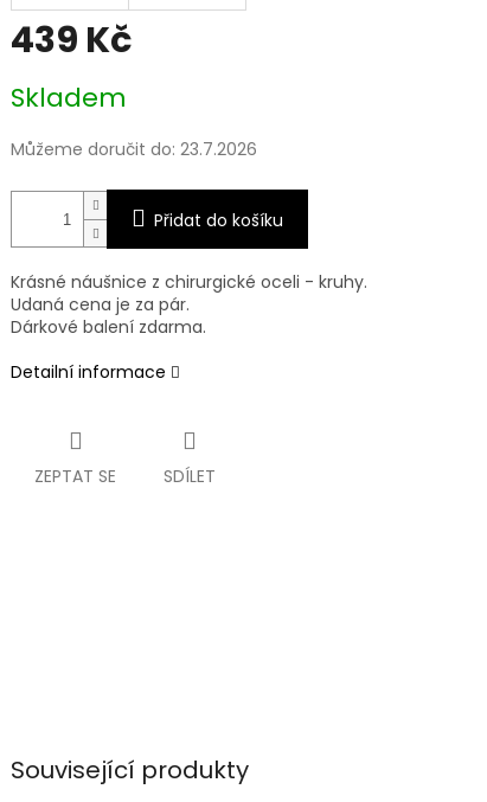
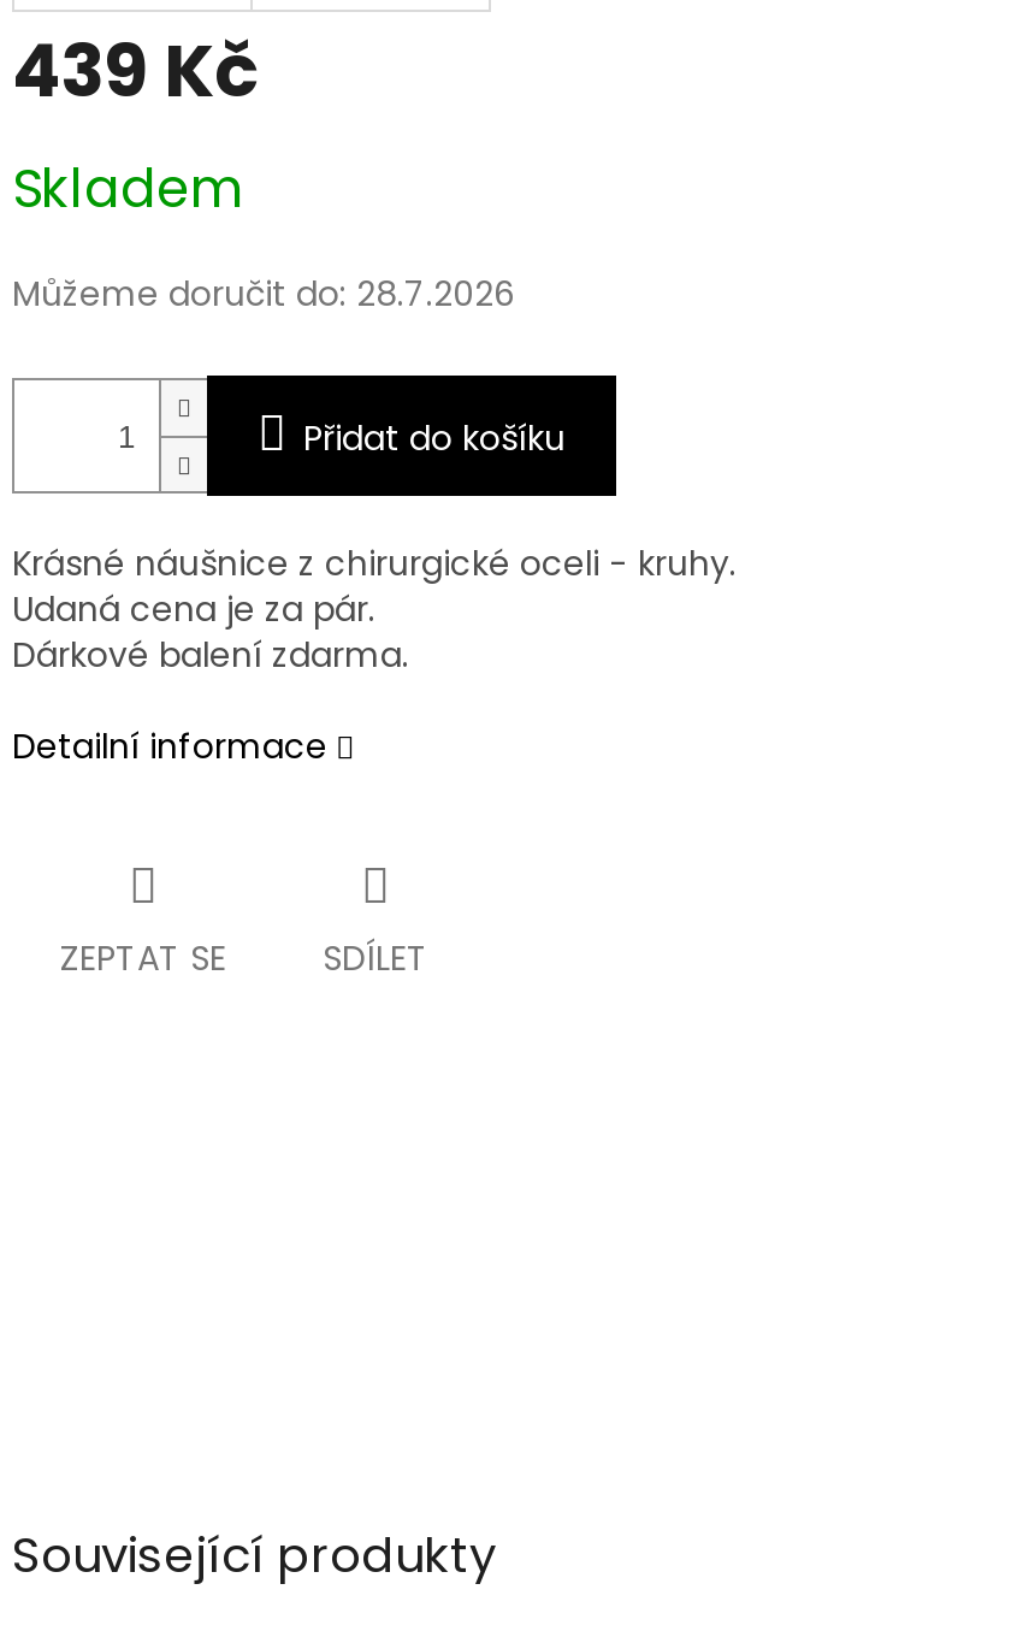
[11,138,257,162] Můžeme doručit do: 23.7.2026 -> [12,271,515,319] Můžeme doručit do: 28.7.2026

